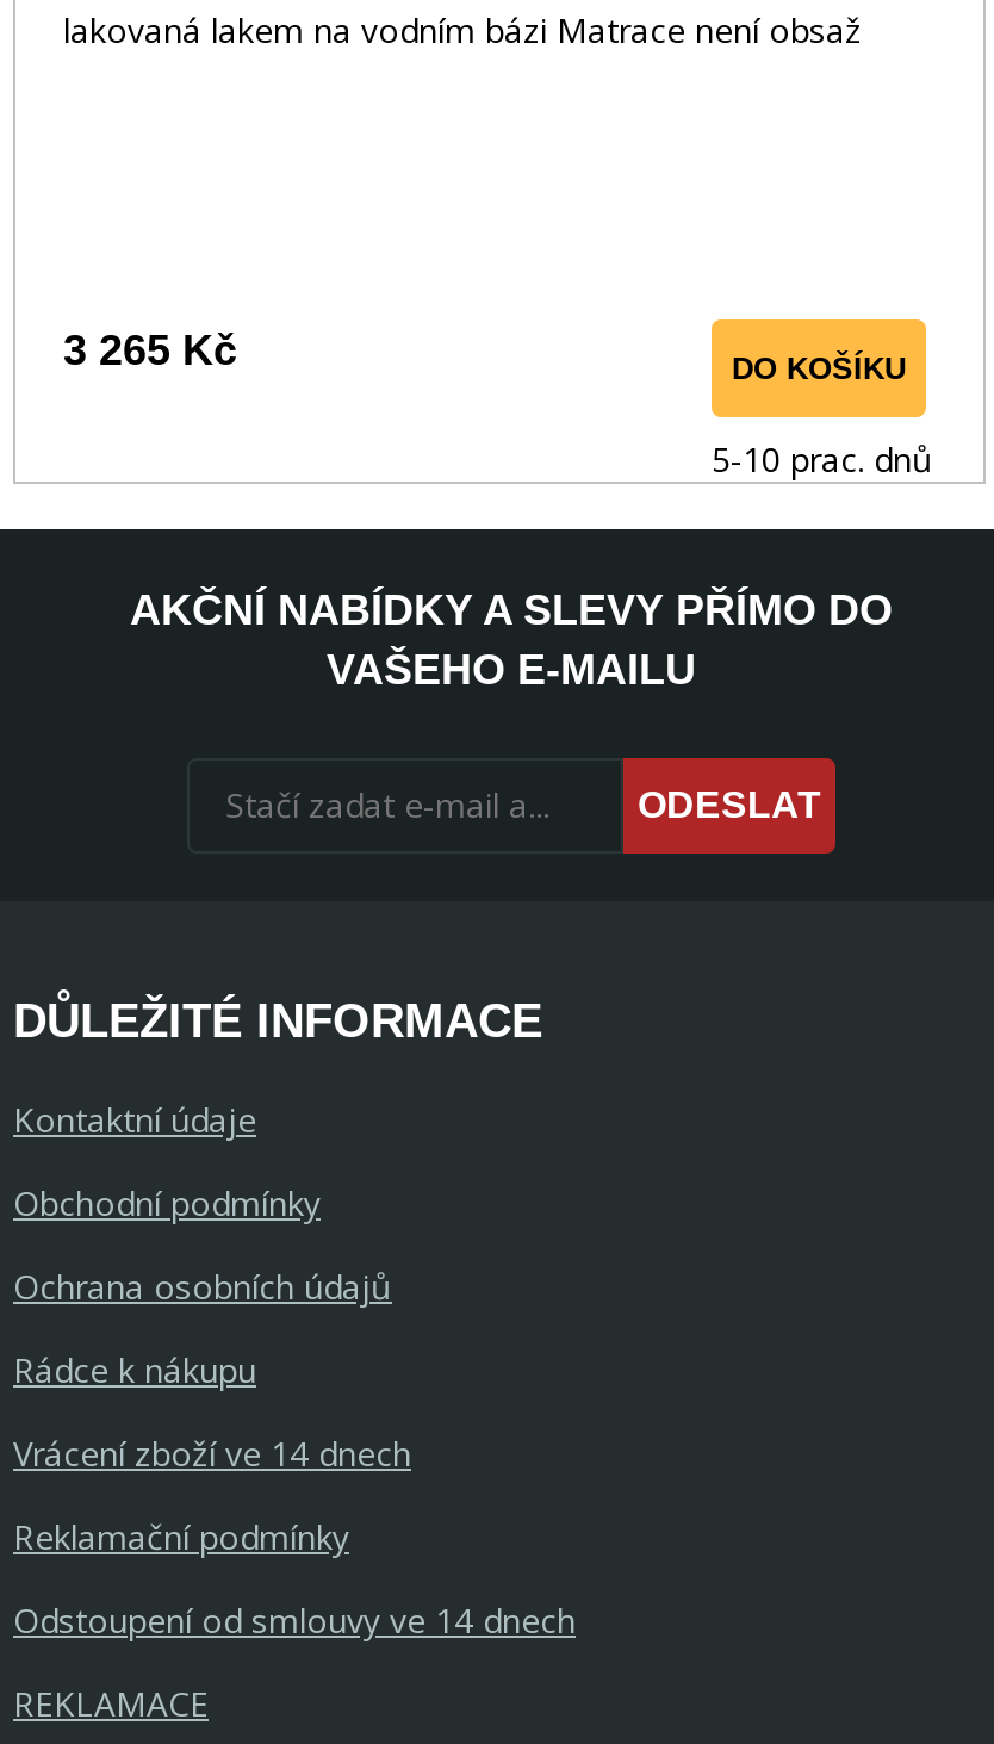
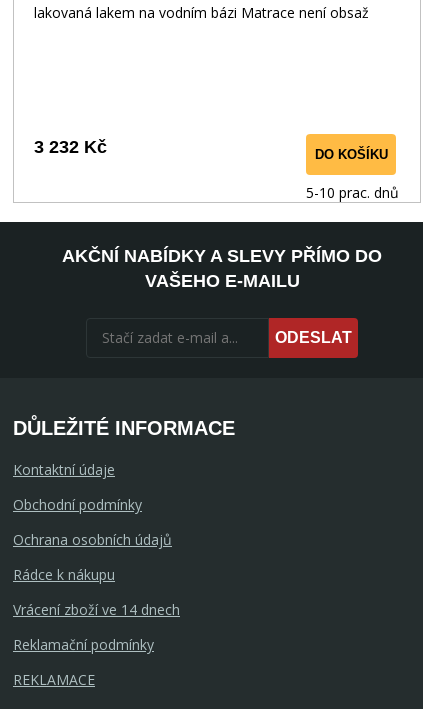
[63,326,237,374] 3 265 Kč -> [34,137,107,157] 3 232 Kč
[13,1597,576,1642] Odstoupení od smlouvy ve 14 dnech -> none

